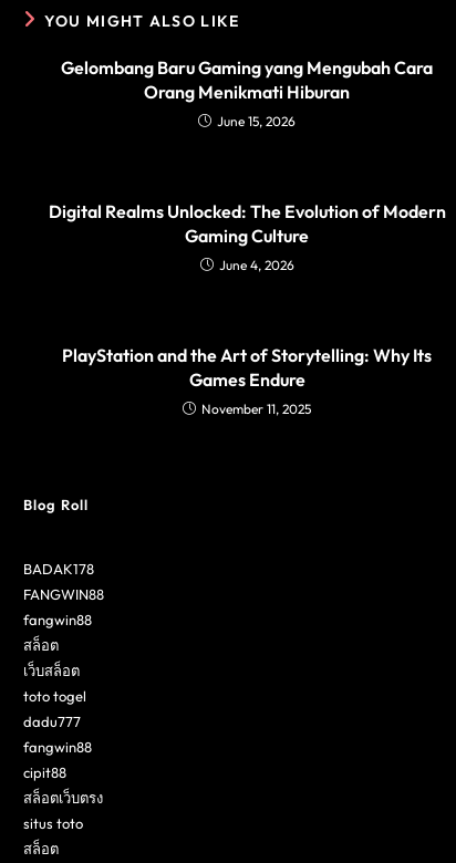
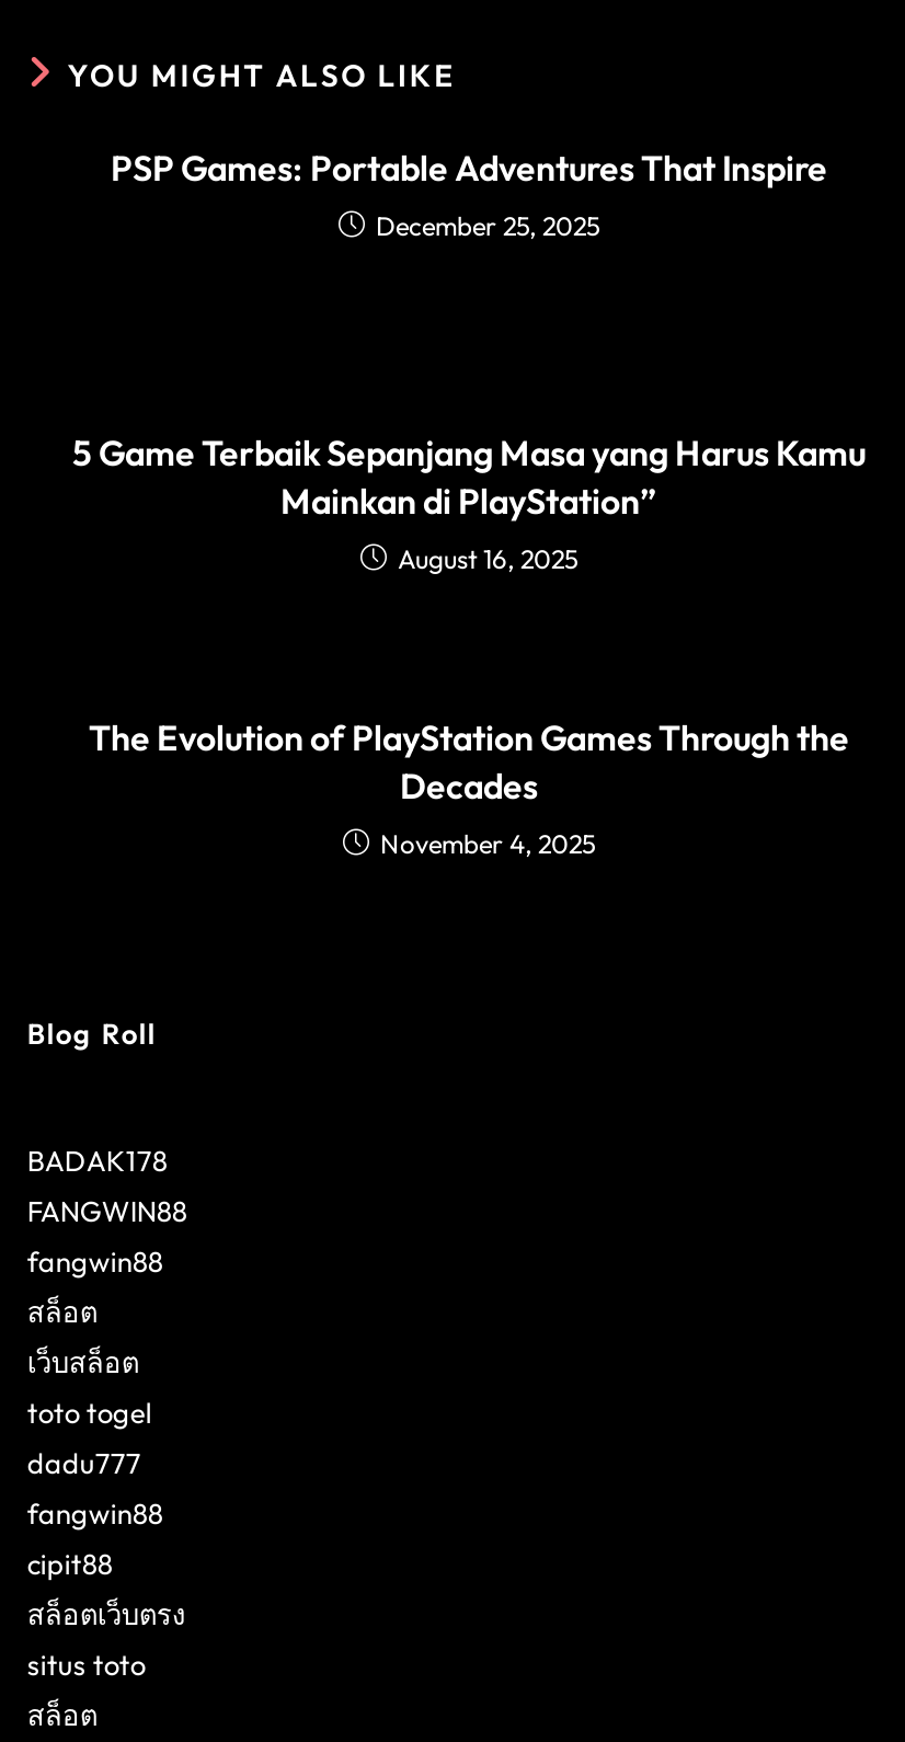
[61,56,433,129] Gelombang Baru Gaming yang Mengubah Cara | Orang Menikmati Hiburan | June 15, 2026 -> [111,146,827,242] PSP Games: Portable Adventures That Inspire | December 25, 2025
[48,200,445,273] Digital Realms Unlocked: The Evolution of Modern | Gaming Culture | June 4, 2026 -> [72,431,866,575] 5 Game Terbaik Sepanjang Masa yang Harus Kamu | Mainkan di PlayStation” | August 16, 2025
[62,344,432,417] PlayStation and the Art of Storytelling: Why Its | Games Endure | November 11, 2025 -> [89,715,849,860] The Evolution of PlayStation Games Through the | Decades | November 4, 2025

